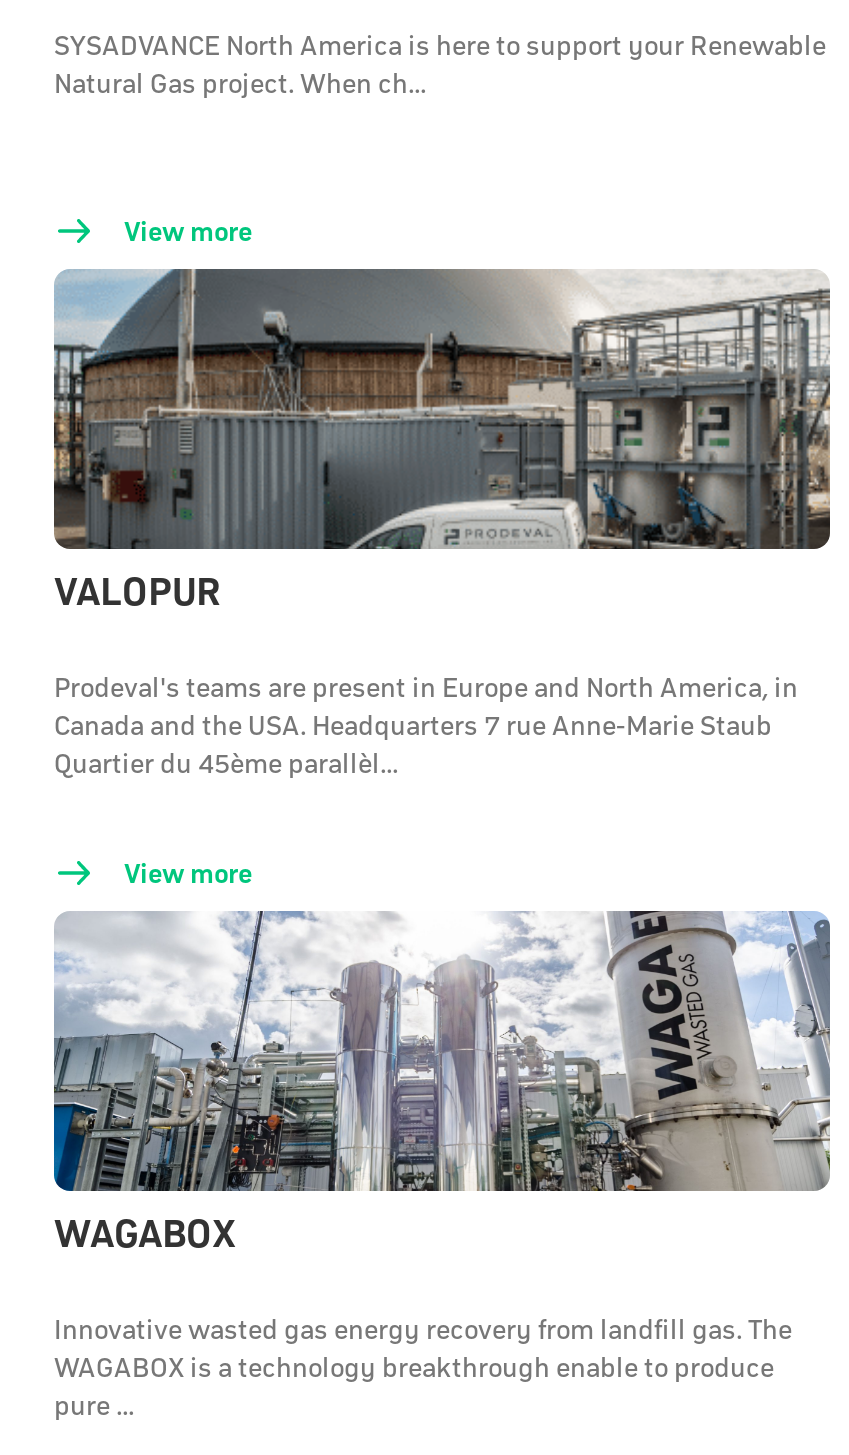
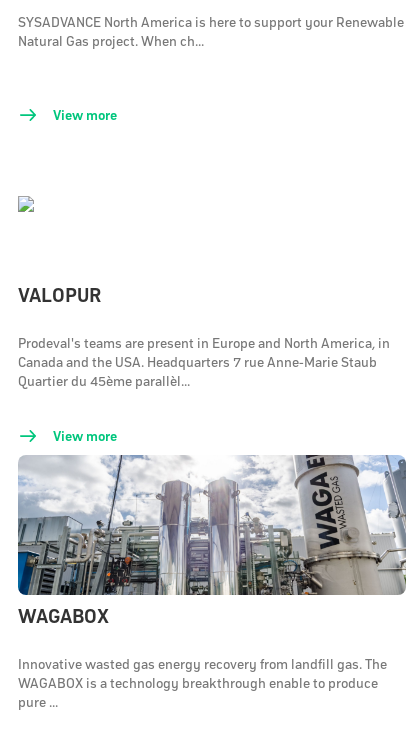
[52,267,832,551] [image] -> none

